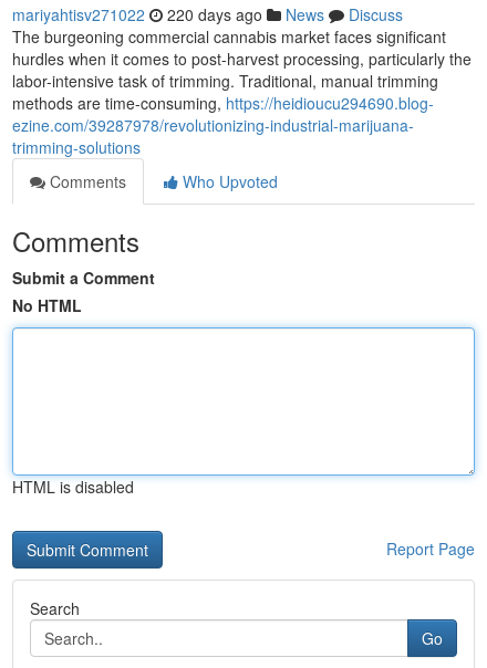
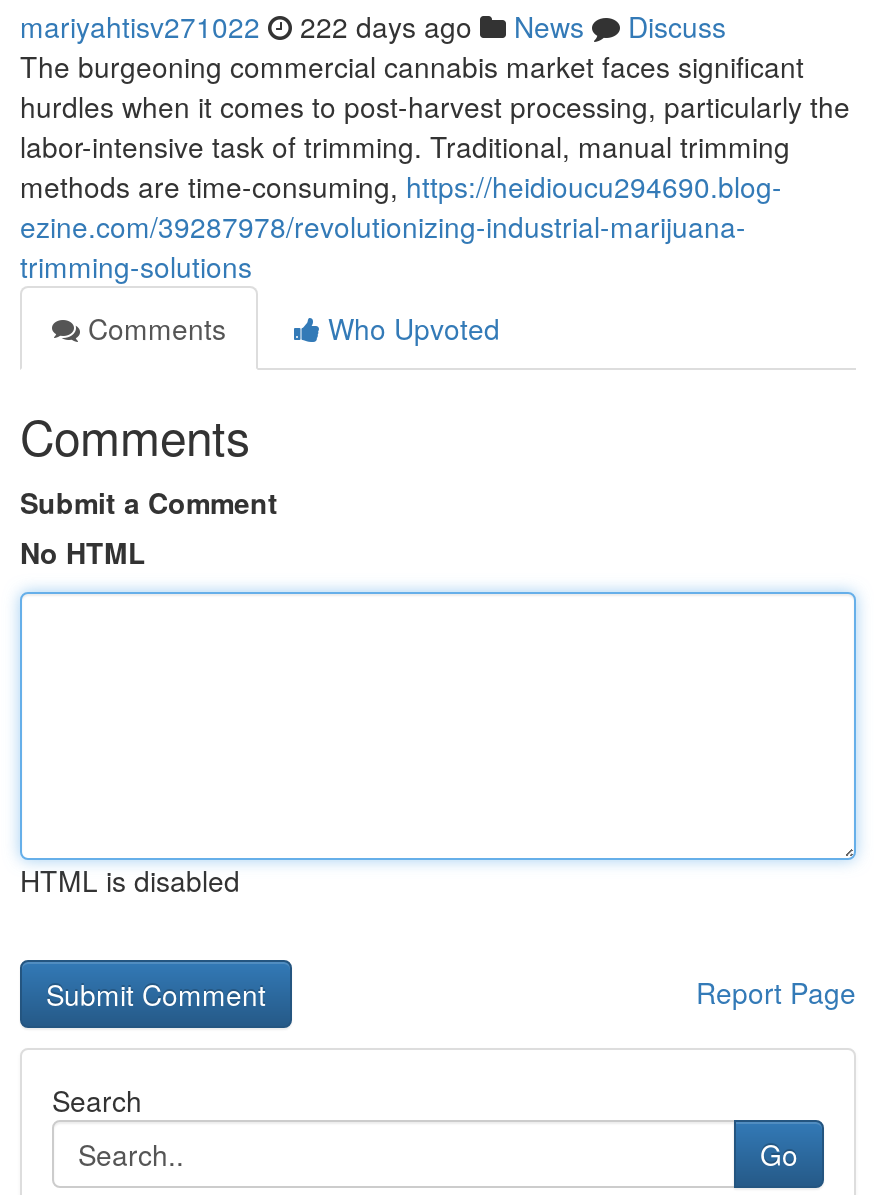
[12,3,403,25] mariyahtisv271022 220 days ago News Discuss -> [20,6,726,46] mariyahtisv271022 222 days ago News Discuss

